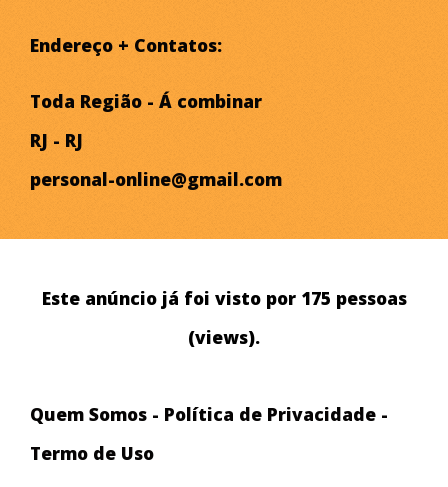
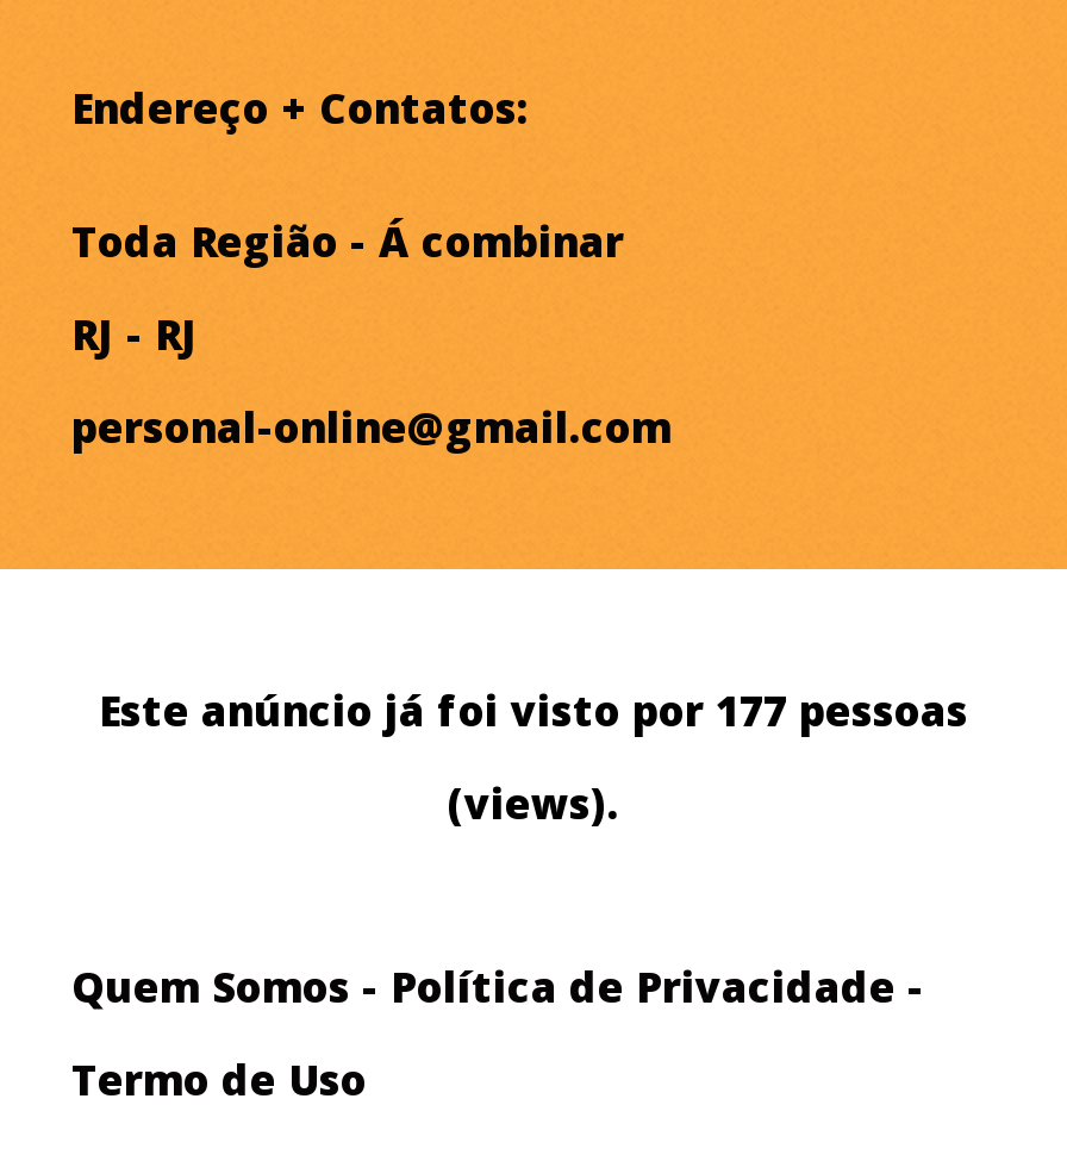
[41,286,406,310] Este anúncio já foi visto por 175 pessoas -> [99,682,968,739] Este anúncio já foi visto por 177 pessoas

